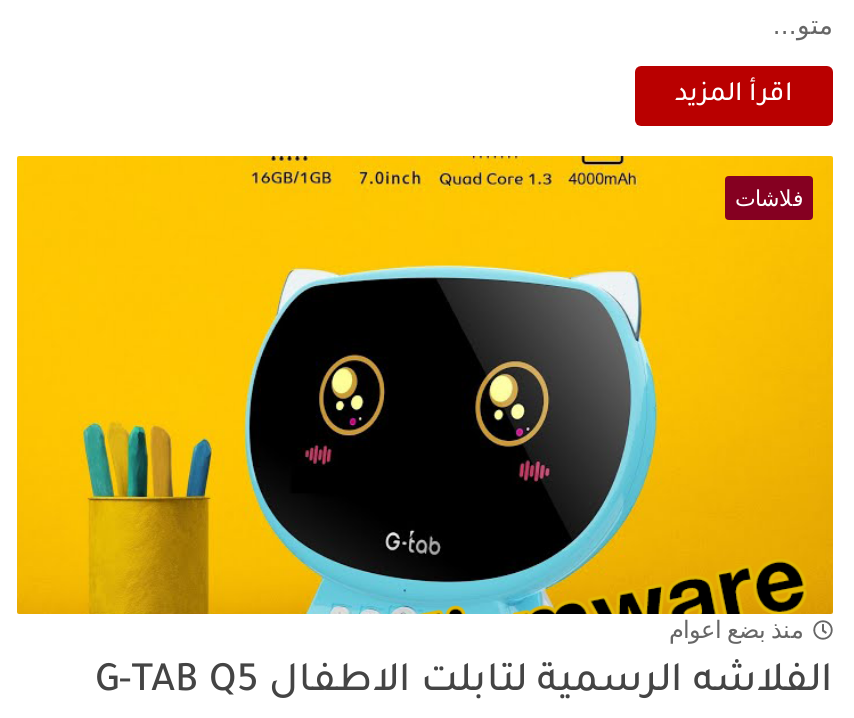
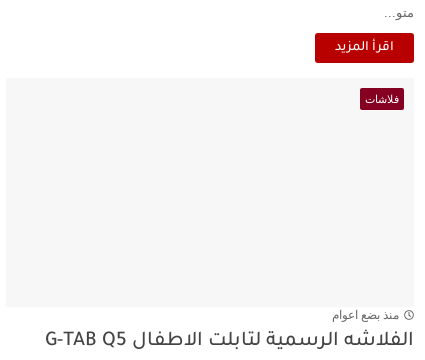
[15,154,835,616] [image] -> none

